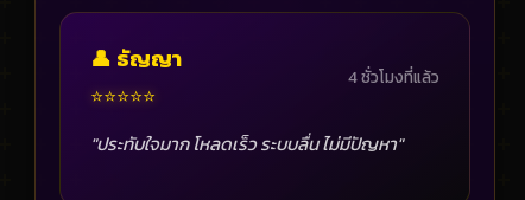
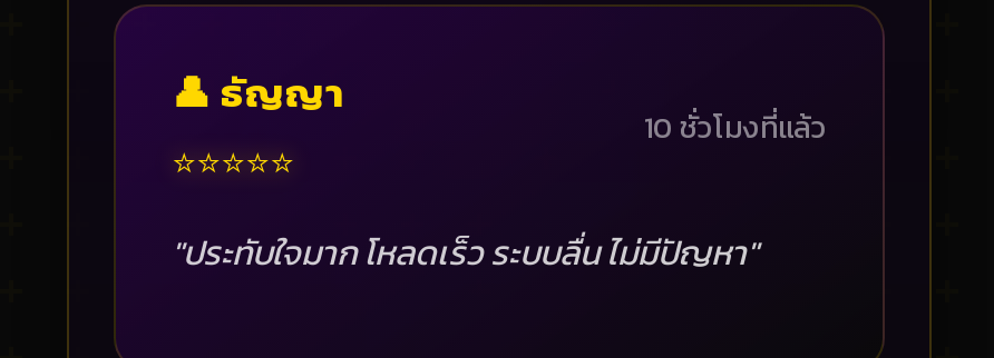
[348,64,439,88] 4 ชั่วโมงที่แล้ว -> [644,103,827,148] 10 ชั่วโมงที่แล้ว

